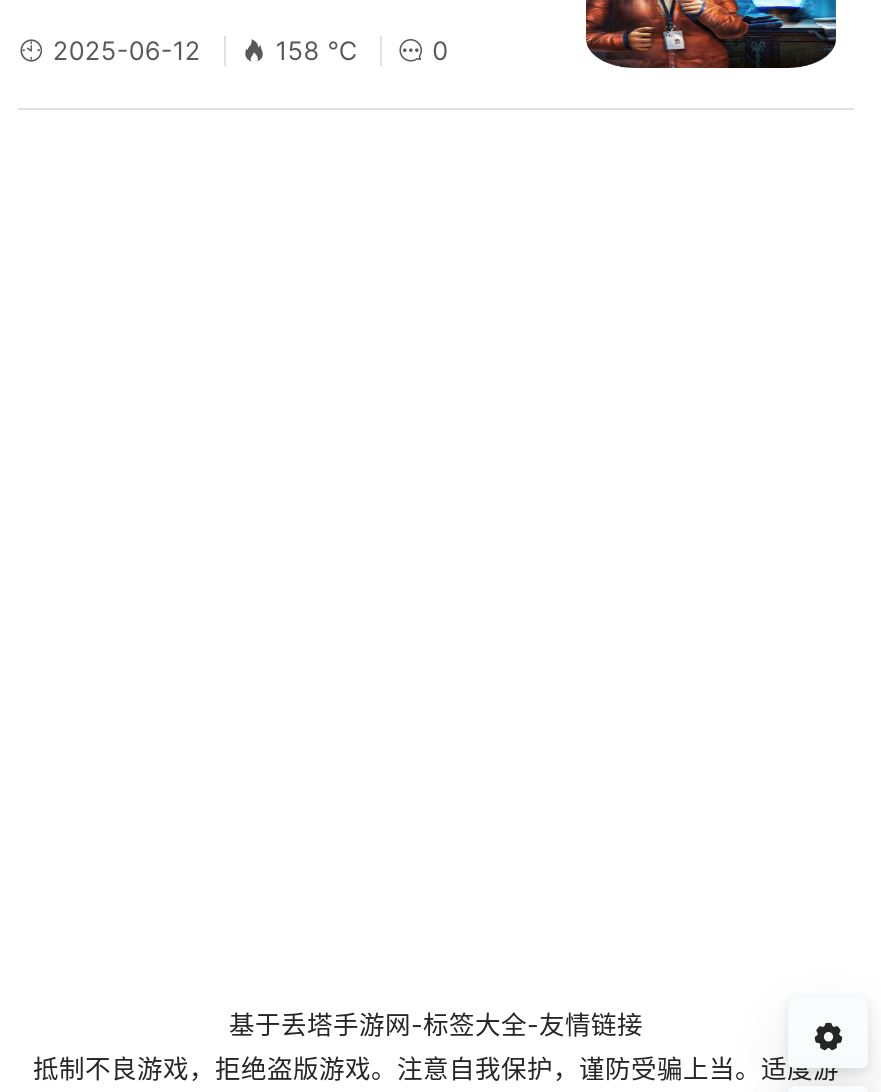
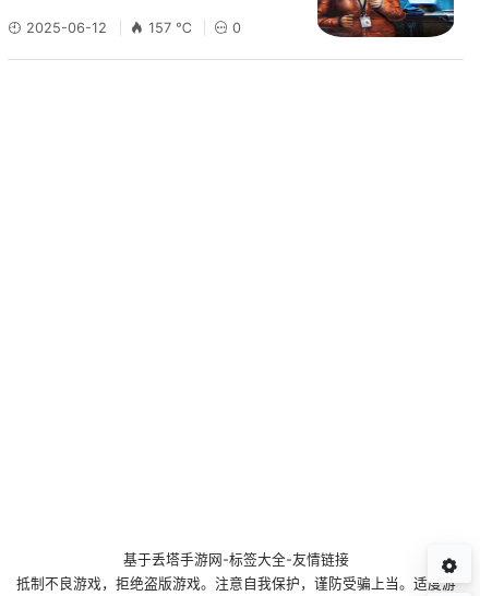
[275,37,365,67] 158 ℃ -> [148,20,196,36] 157 ℃

